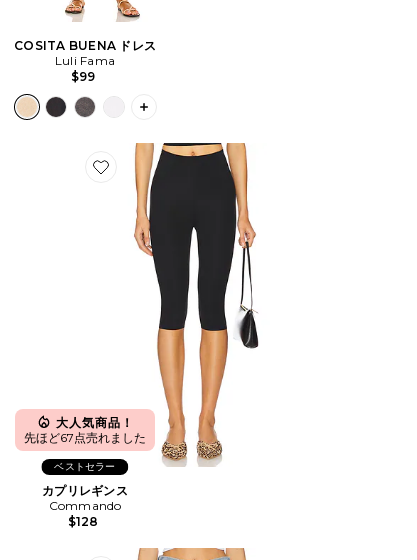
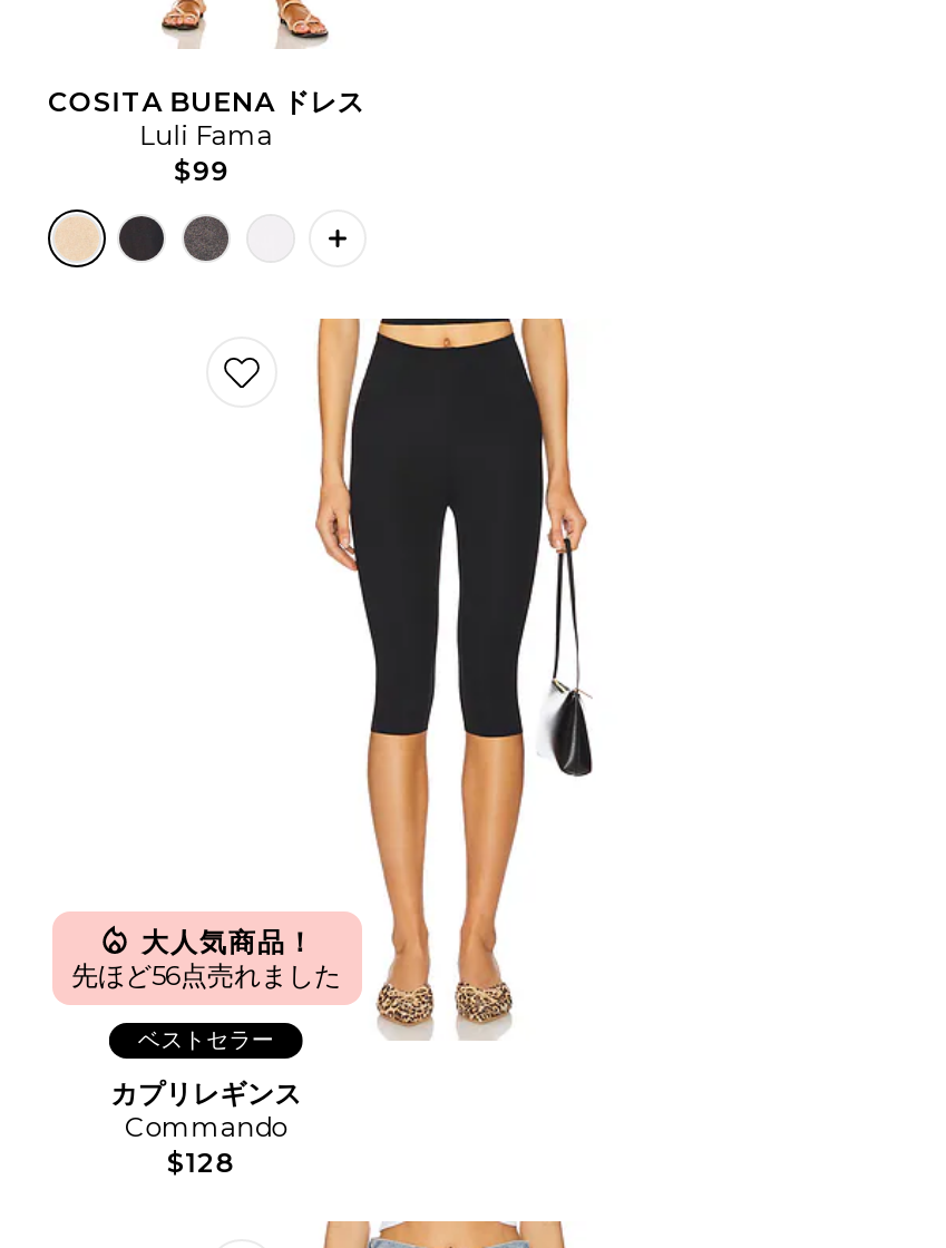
[24,430,146,445] 先ほど67点売れました -> [71,958,341,992] 先ほど56点売れました

